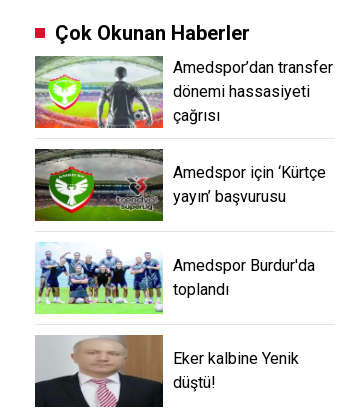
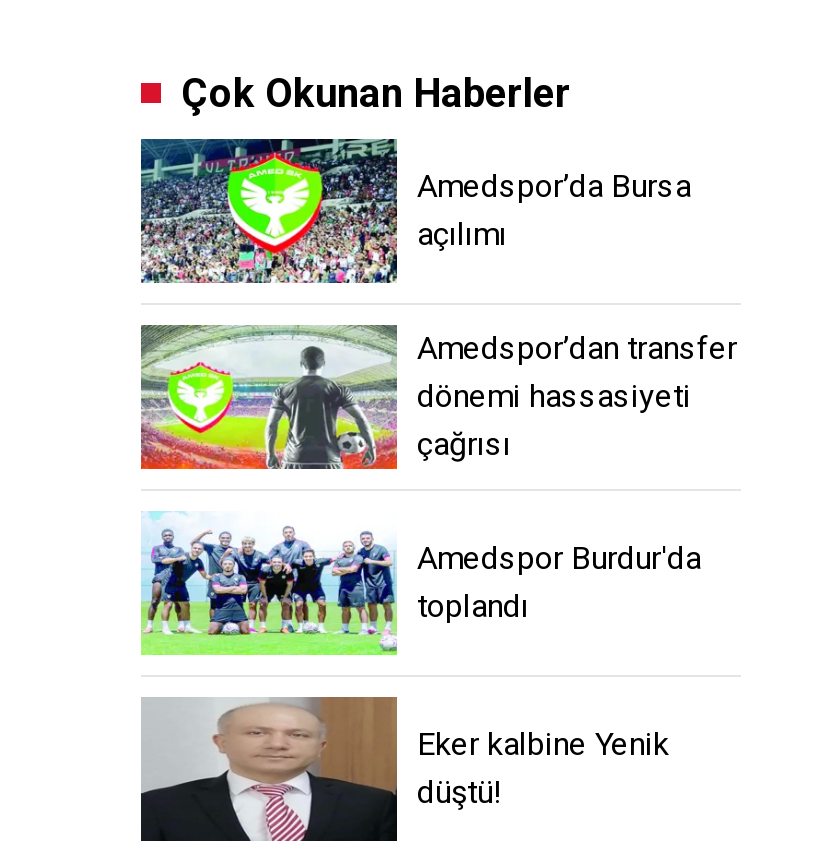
none -> [139,137,691,285] [image] | Amedspor’da Bursa | açılımı
moved [33,54,333,130] -> [137,321,737,473]: [image] | Amedspor’dan transfer | dönemi hassasiyeti | çağrısı
[34,148,326,222] [image] | Amedspor için ‘Kürtçe | yayın’ başvurusu -> none

